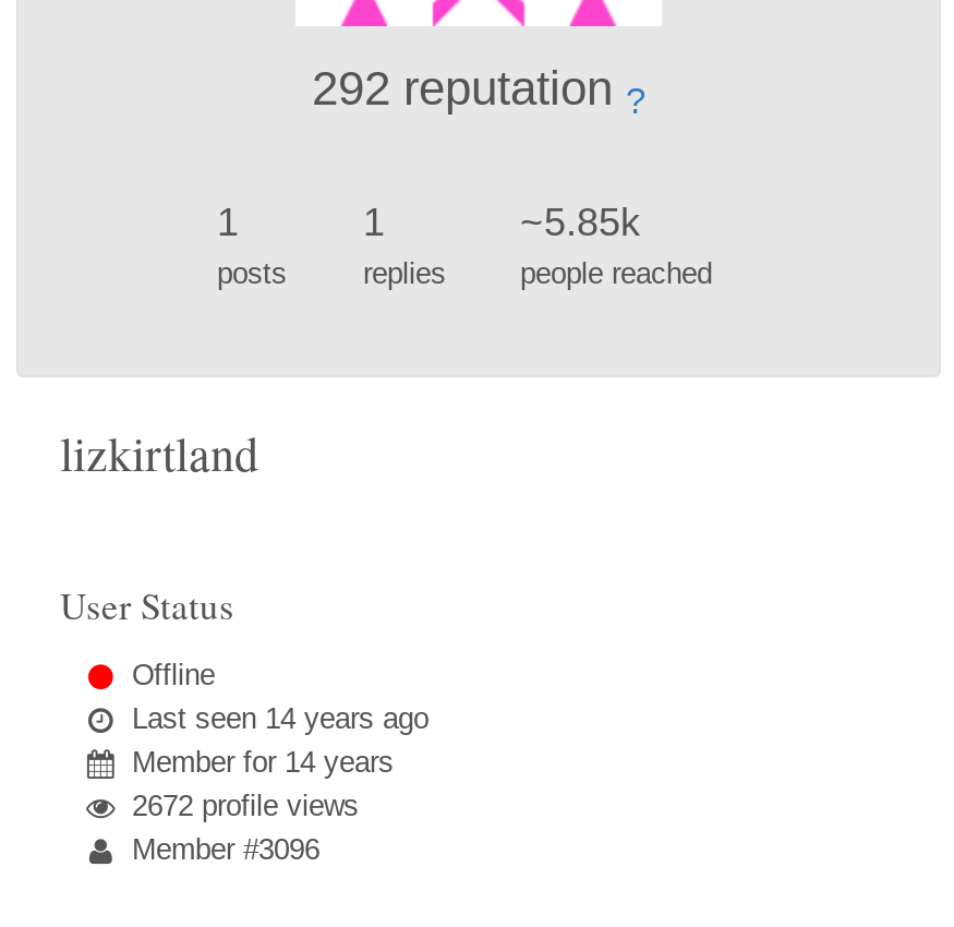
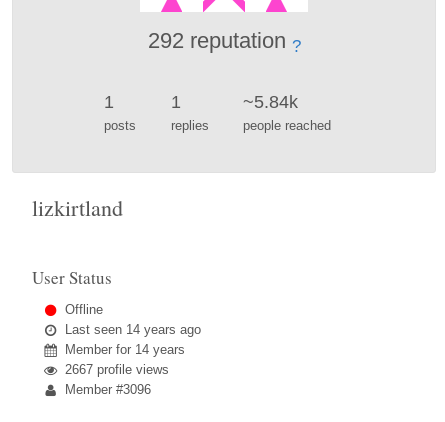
[520,200,640,243] ~5.85k -> [243,91,298,111] ~5.84k
[132,789,359,822] 2672 profile views -> [65,362,169,377] 2667 profile views

